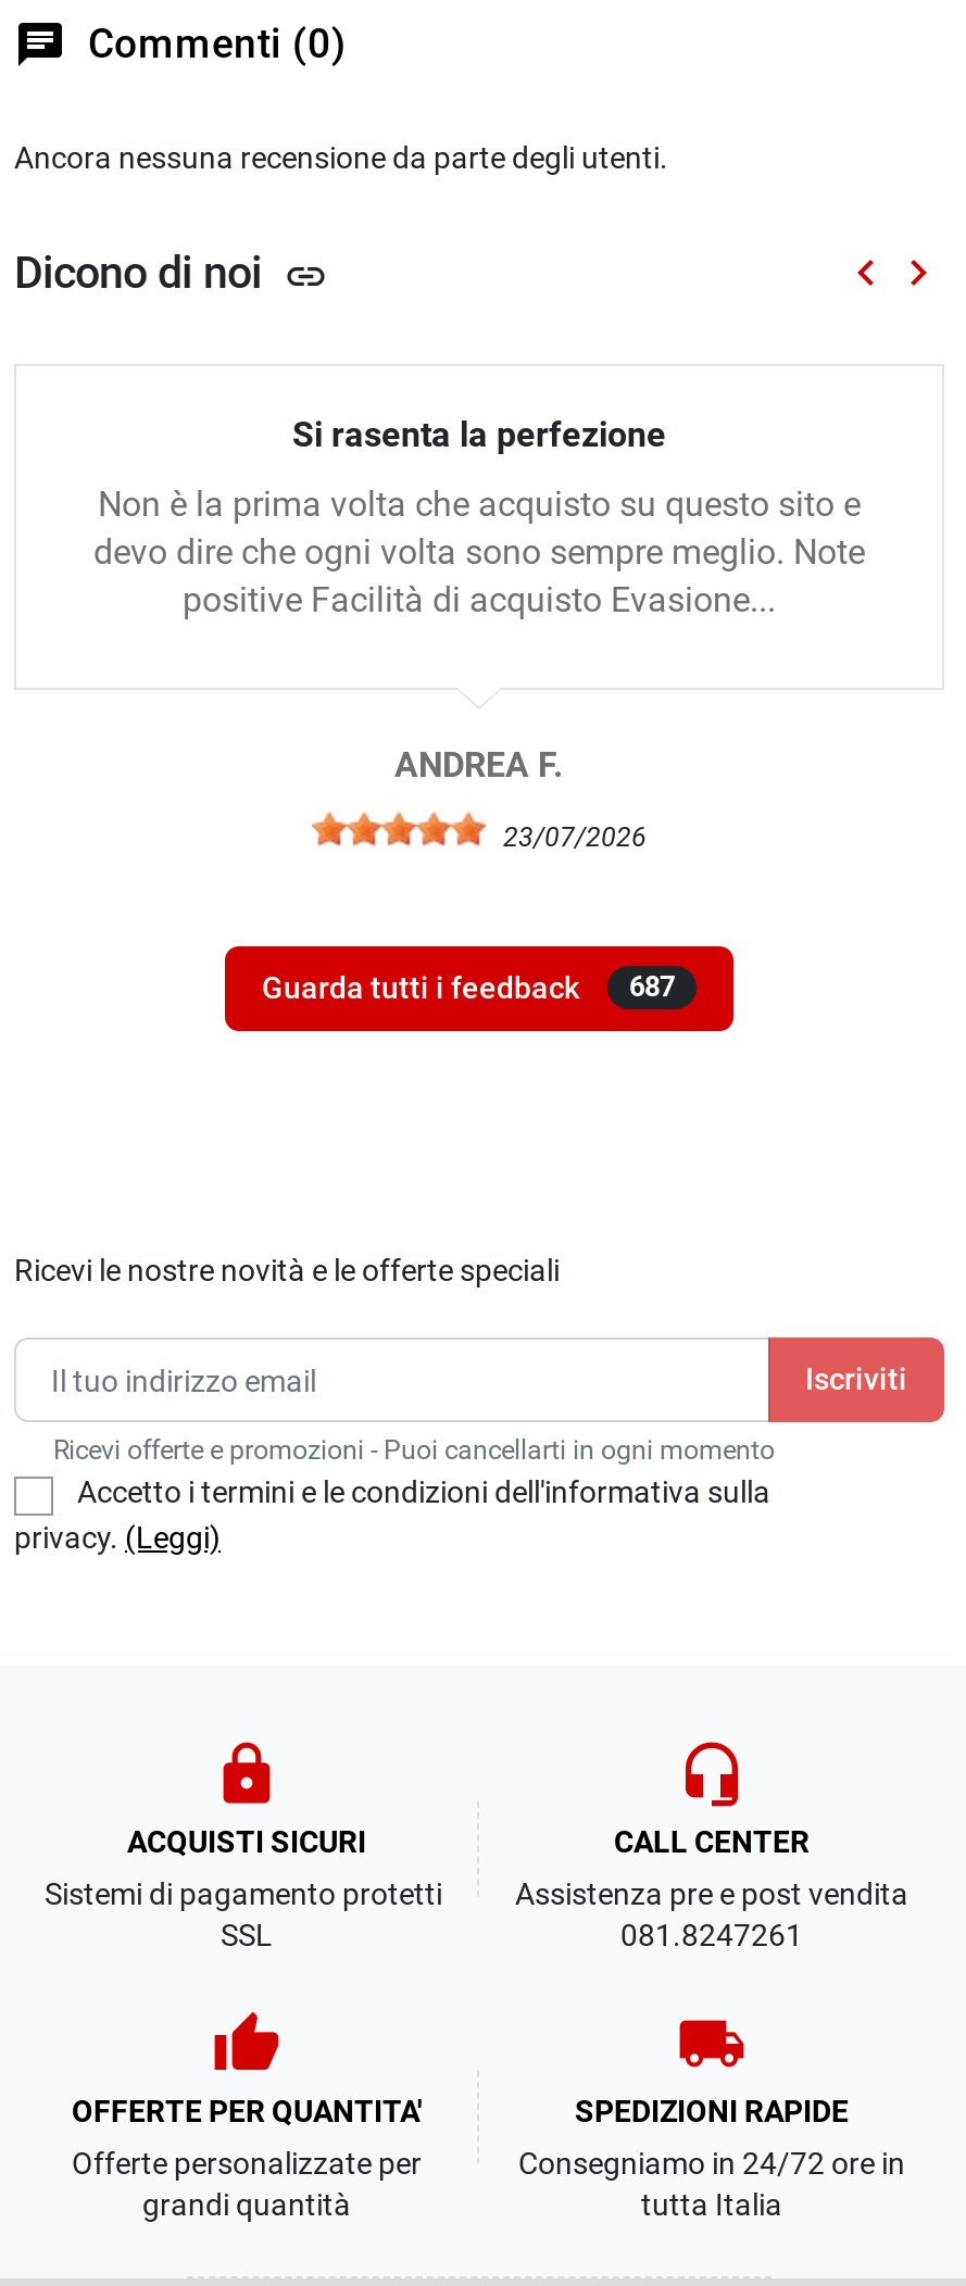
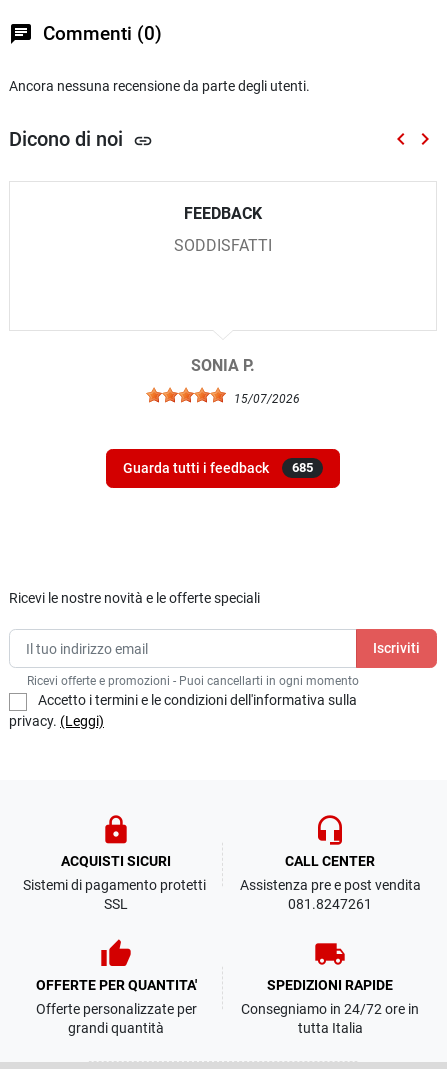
[292,414,666,456] Si rasenta la perfezione -> [184,204,262,223] FEEDBACK
[93,484,865,621] Non è la prima volta che acquisto su questo sito e | devo dire che ogni volta sono sempre meglio. Note | positive Facilità di acquisto Evasione... -> [174,236,272,255] SODDISFATTI
[394,745,564,786] ANDREA F. -> [191,356,255,375] SONIA P.
[503,820,647,853] 23/07/2026 -> [234,391,300,406] 15/07/2026
[262,970,675,1005] Guarda tutti i feedback 687 -> [123,460,313,476] Guarda tutti i feedback 685

